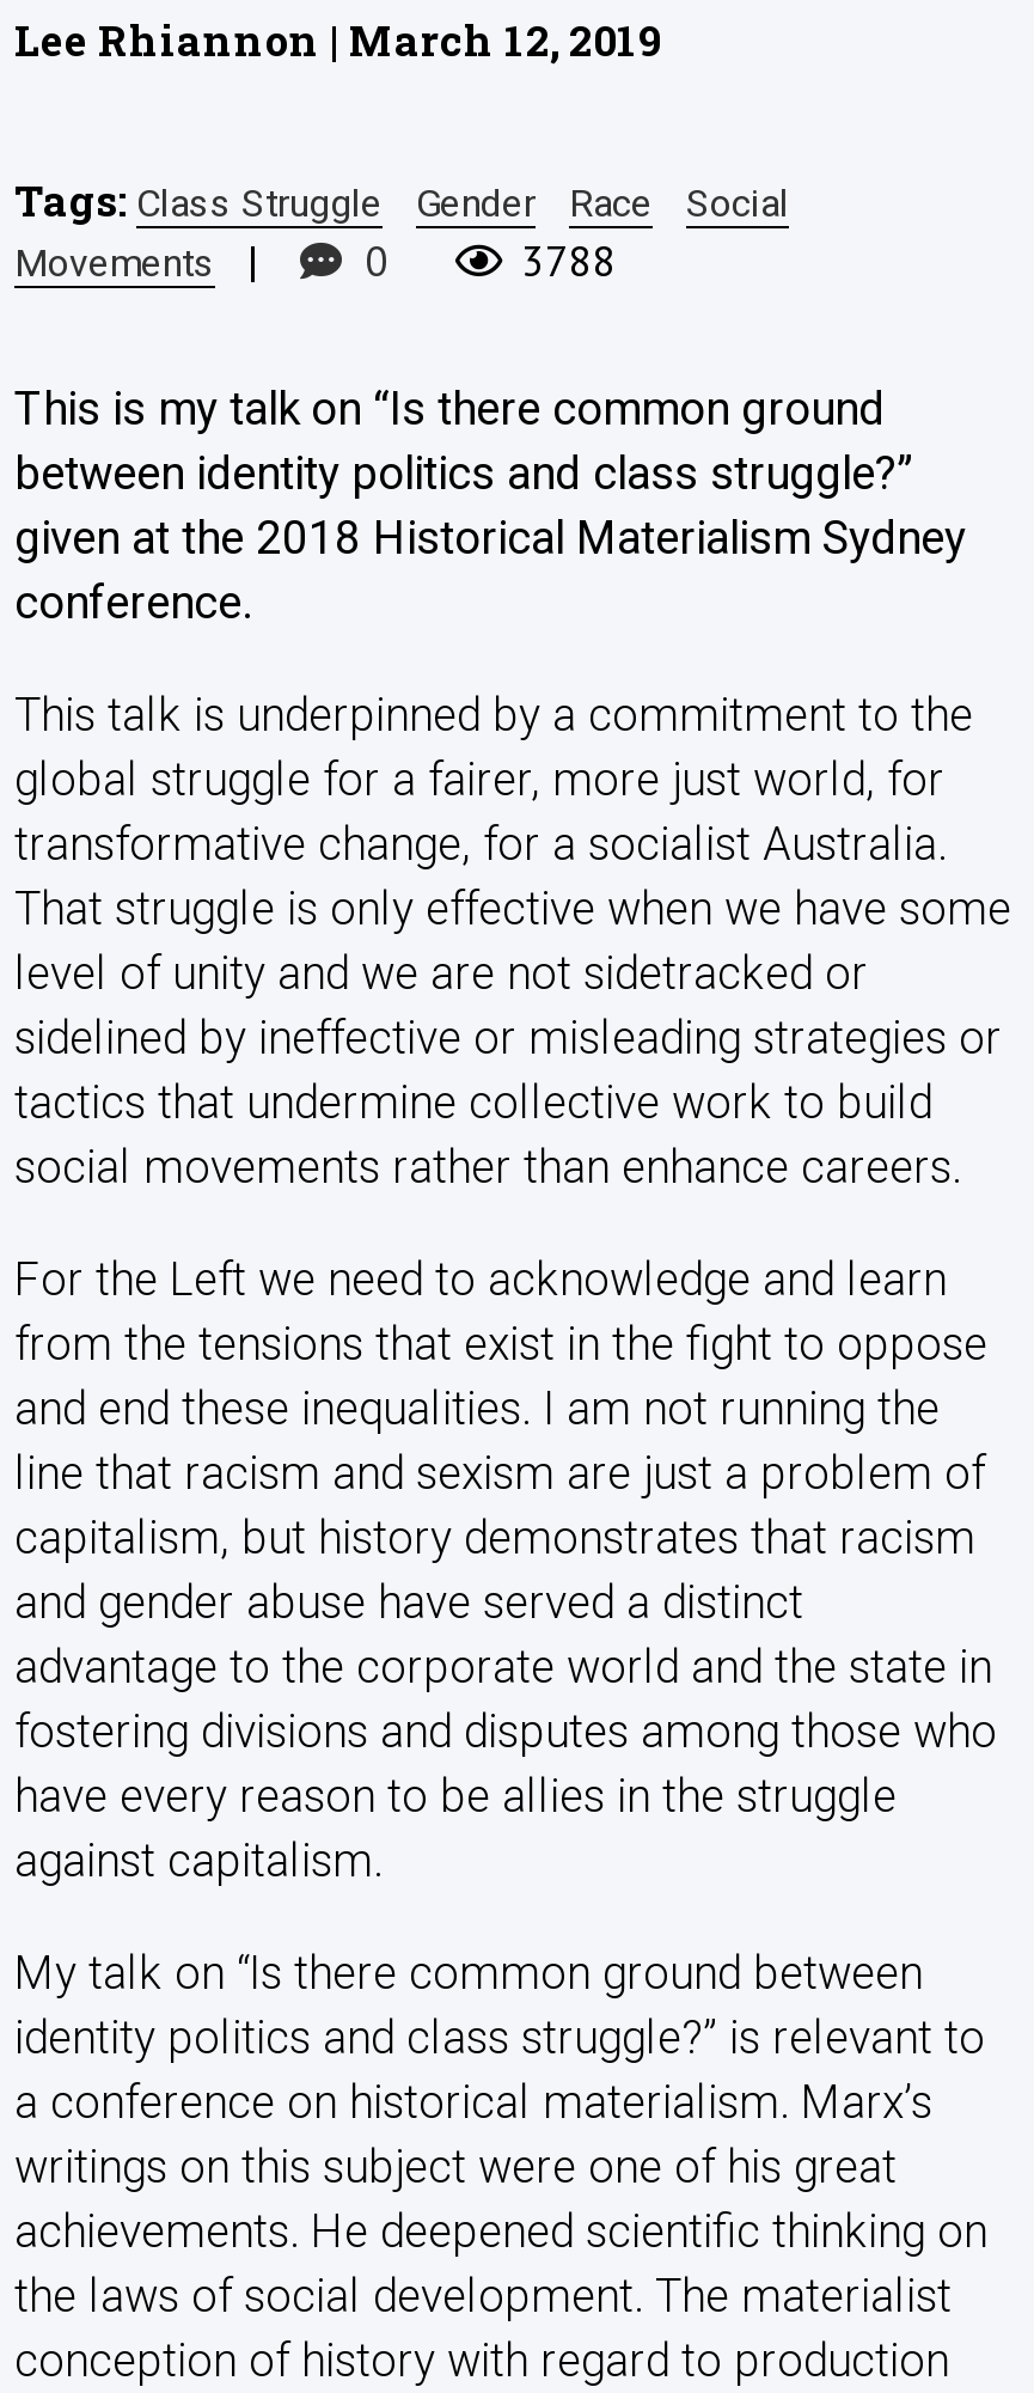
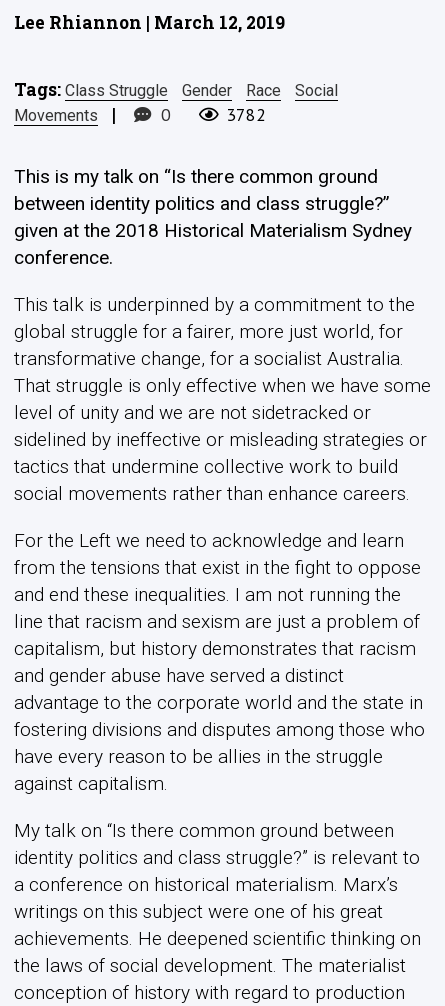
[521,232,617,287] 3788 -> [226,102,266,125] 3782

